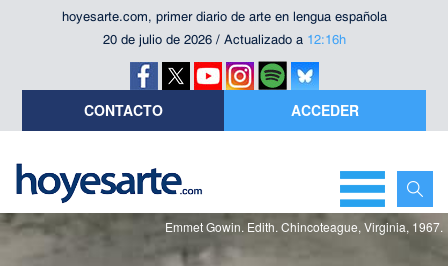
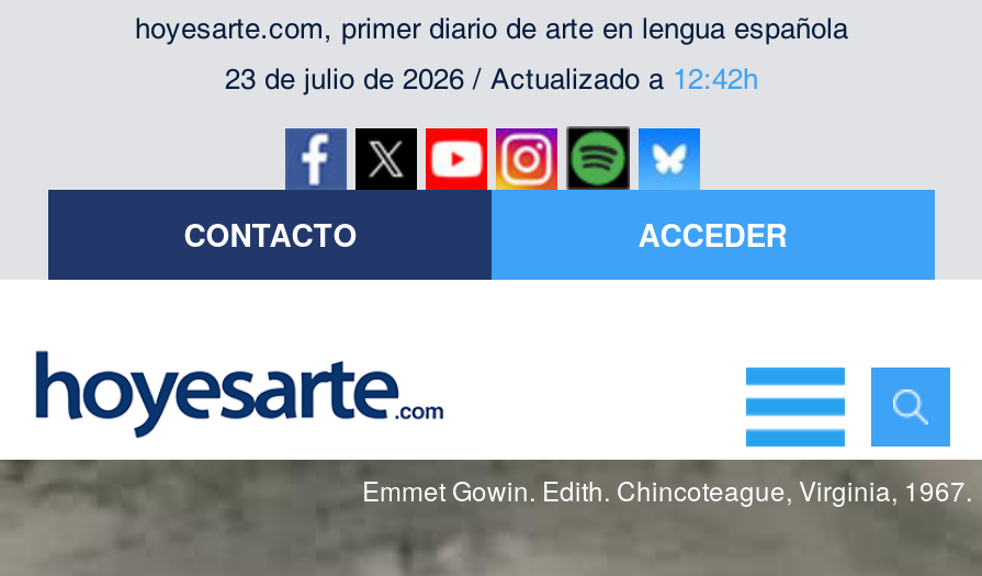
[102,32,345,47] 20 de julio de 2026 / Actualizado a 12:16h -> [225,63,758,95] 23 de julio de 2026 / Actualizado a 12:42h

